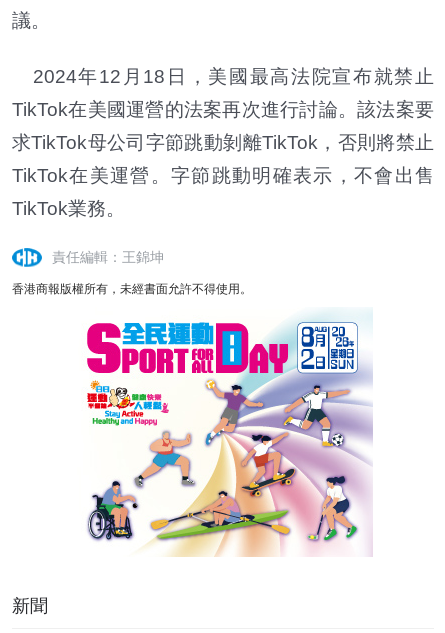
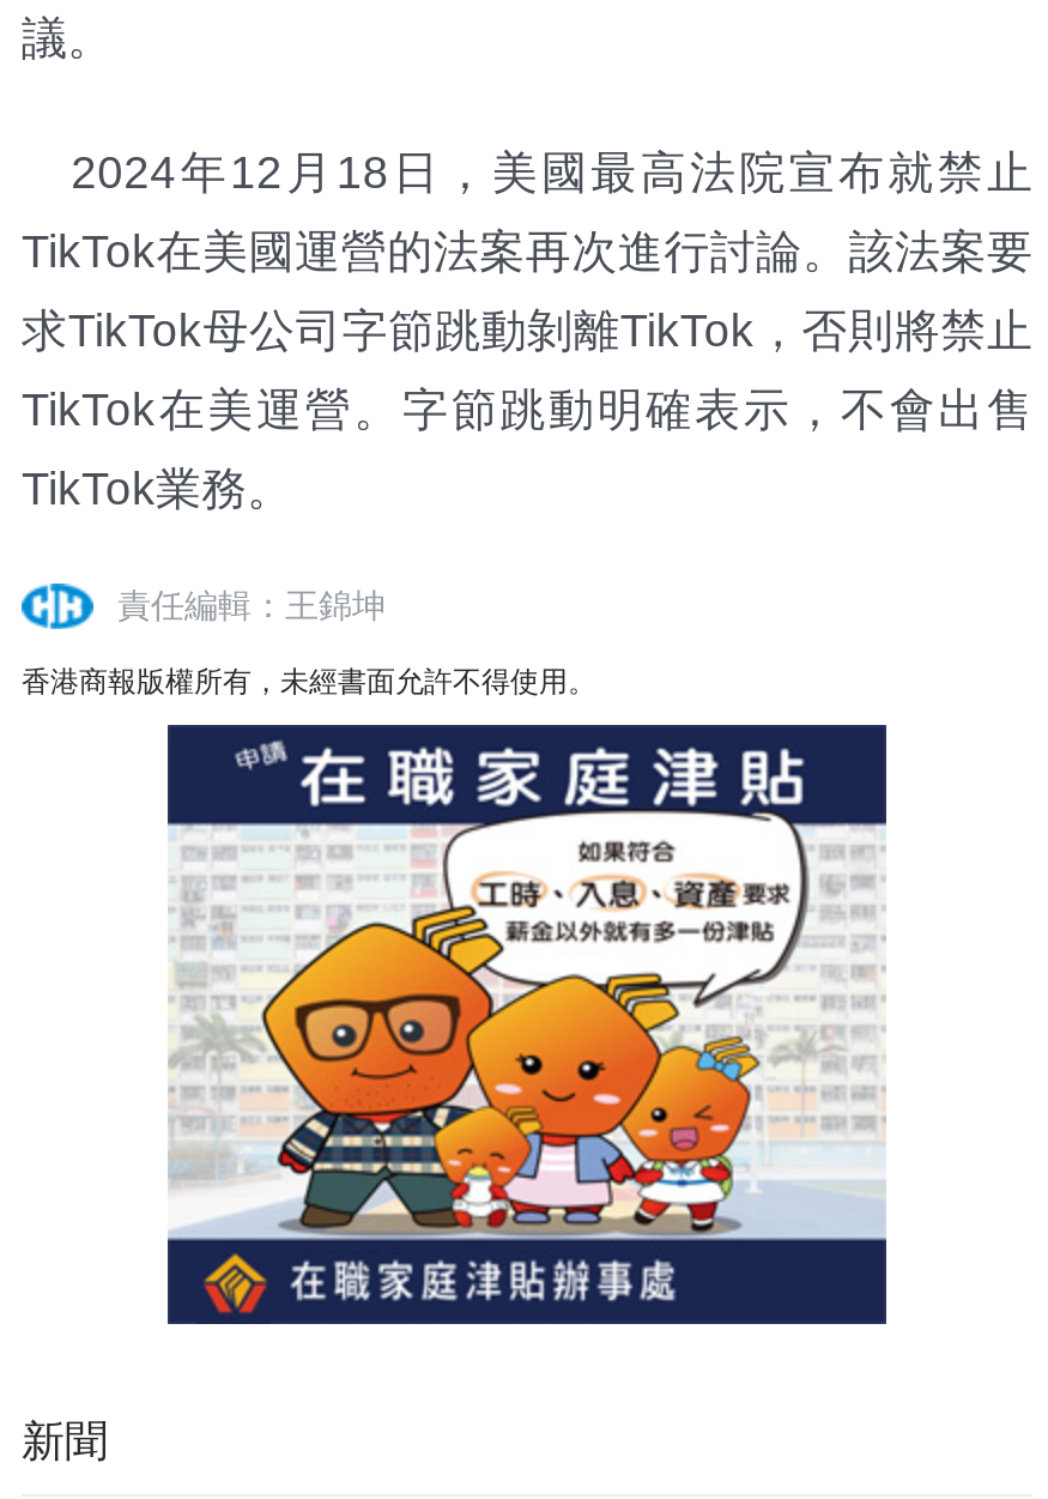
[73,307,373,557] [image] -> [165,723,889,1326] [image]

